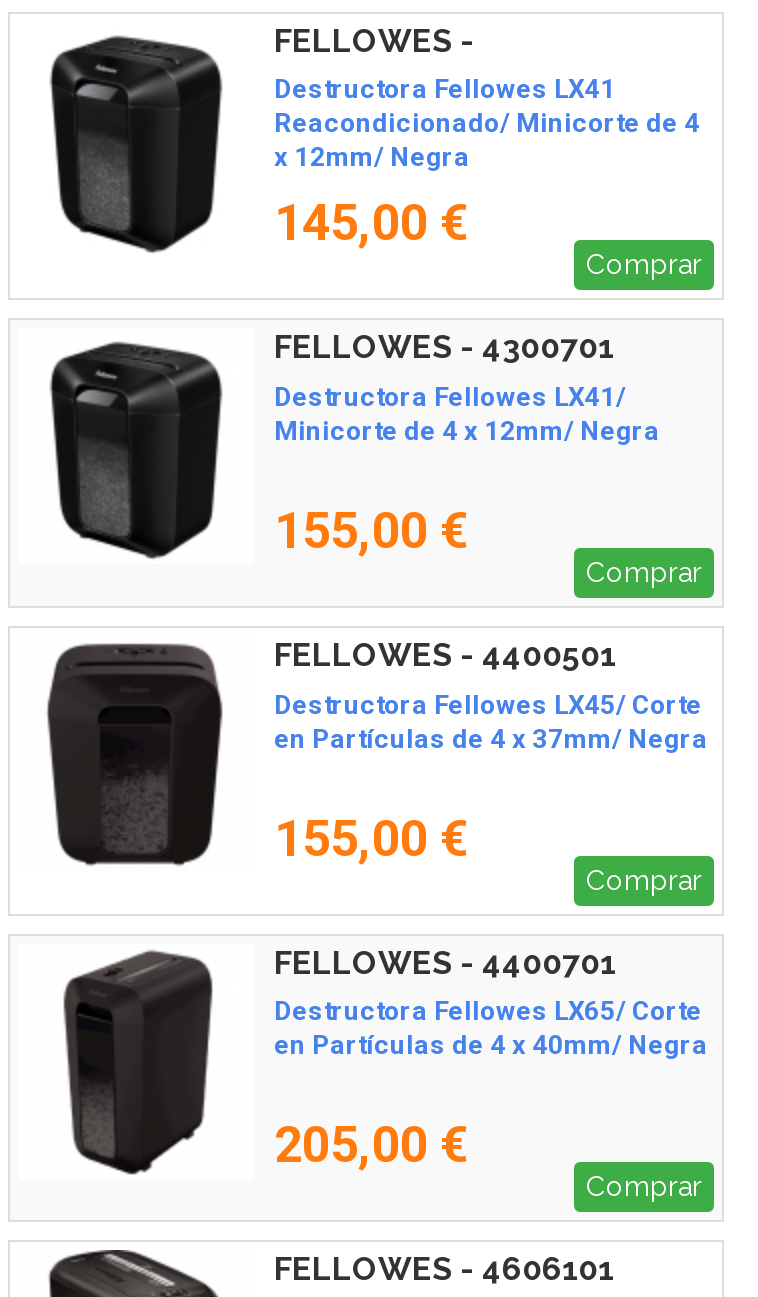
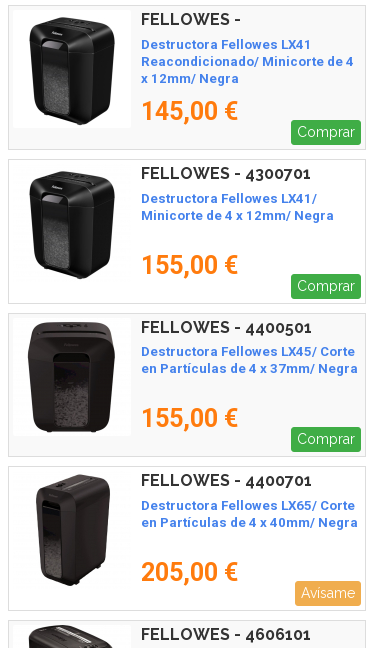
[586,1171,702,1203] Comprar -> [301,585,355,601] Avísame

